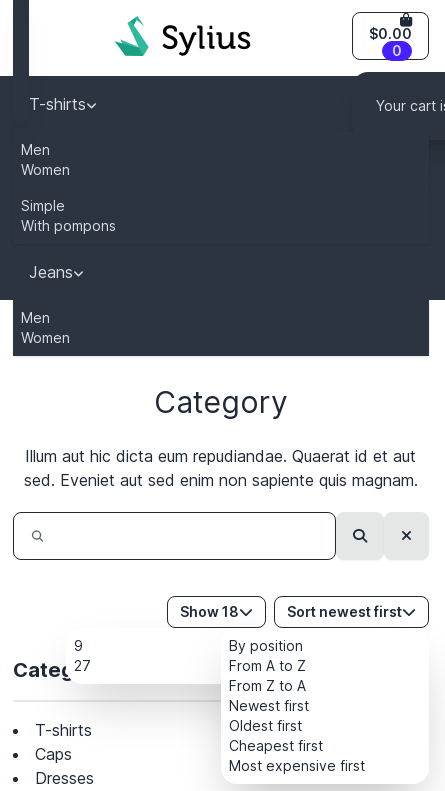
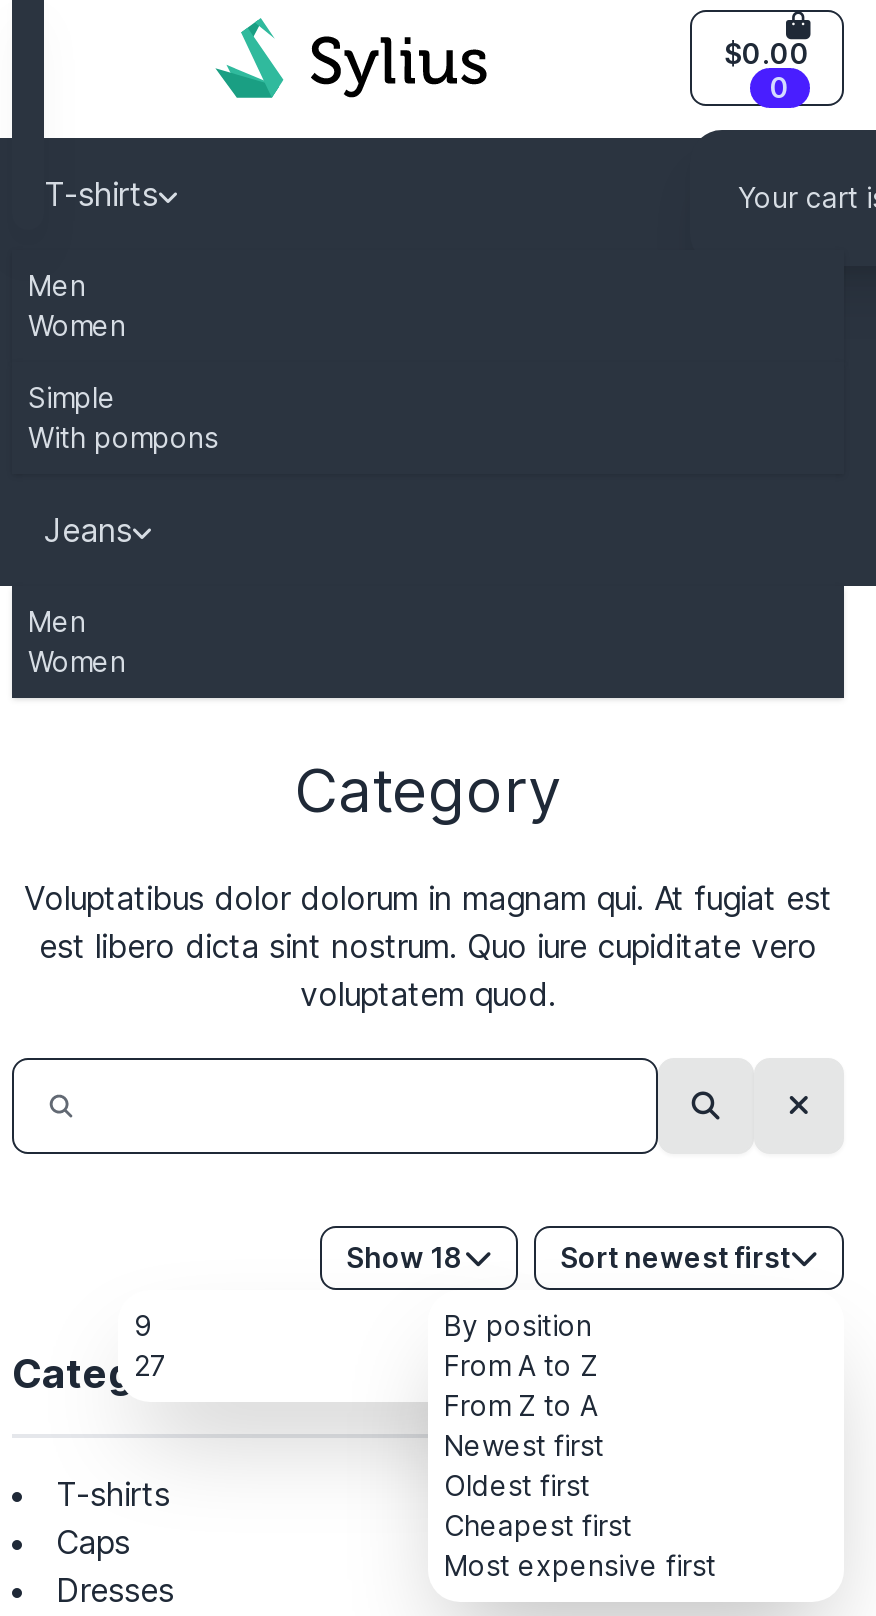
[24,446,418,490] Illum aut hic dicta eum repudiandae. Quaerat id et aut | sed. Eveniet aut sed enim non sapiente quis magnam. -> [24,878,832,1014] Voluptatibus dolor dolorum in magnam qui. At fugiat est | est libero dicta sint nostrum. Quo iure cupiditate vero | voluptatem quod.

